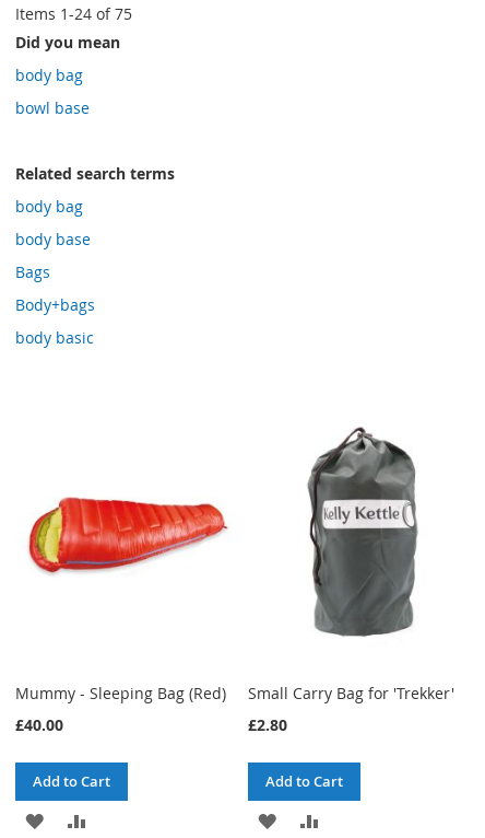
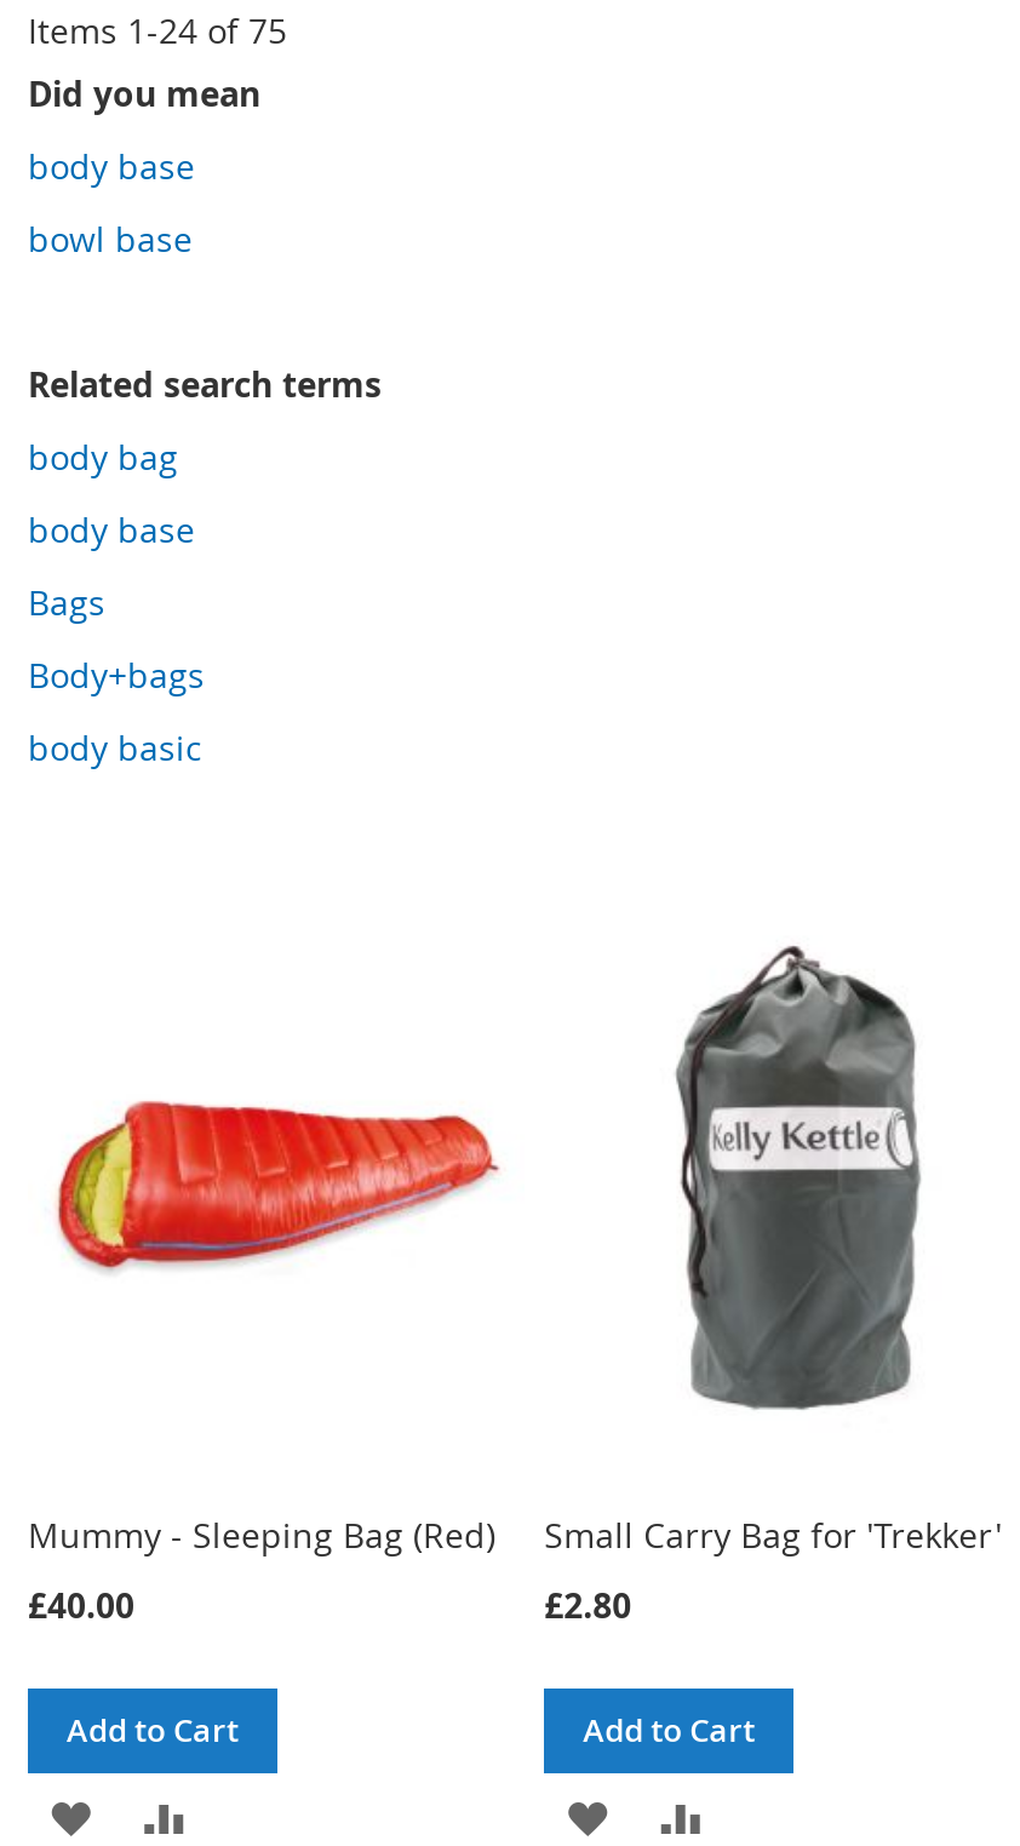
[15,64,83,85] body bag -> [28,142,195,188] body base

